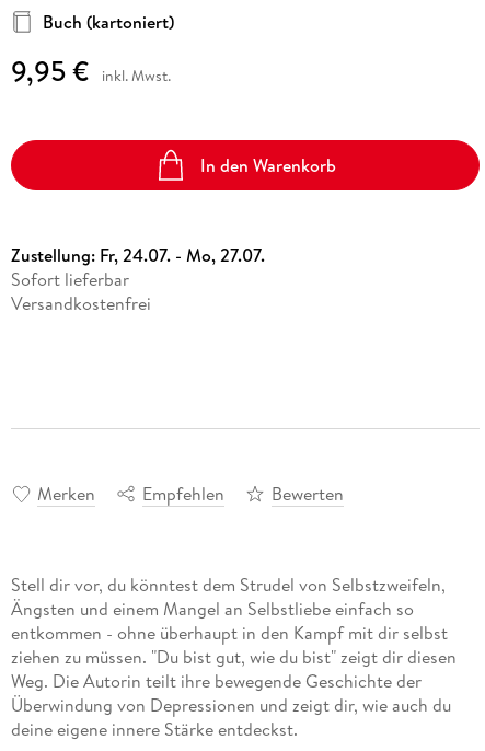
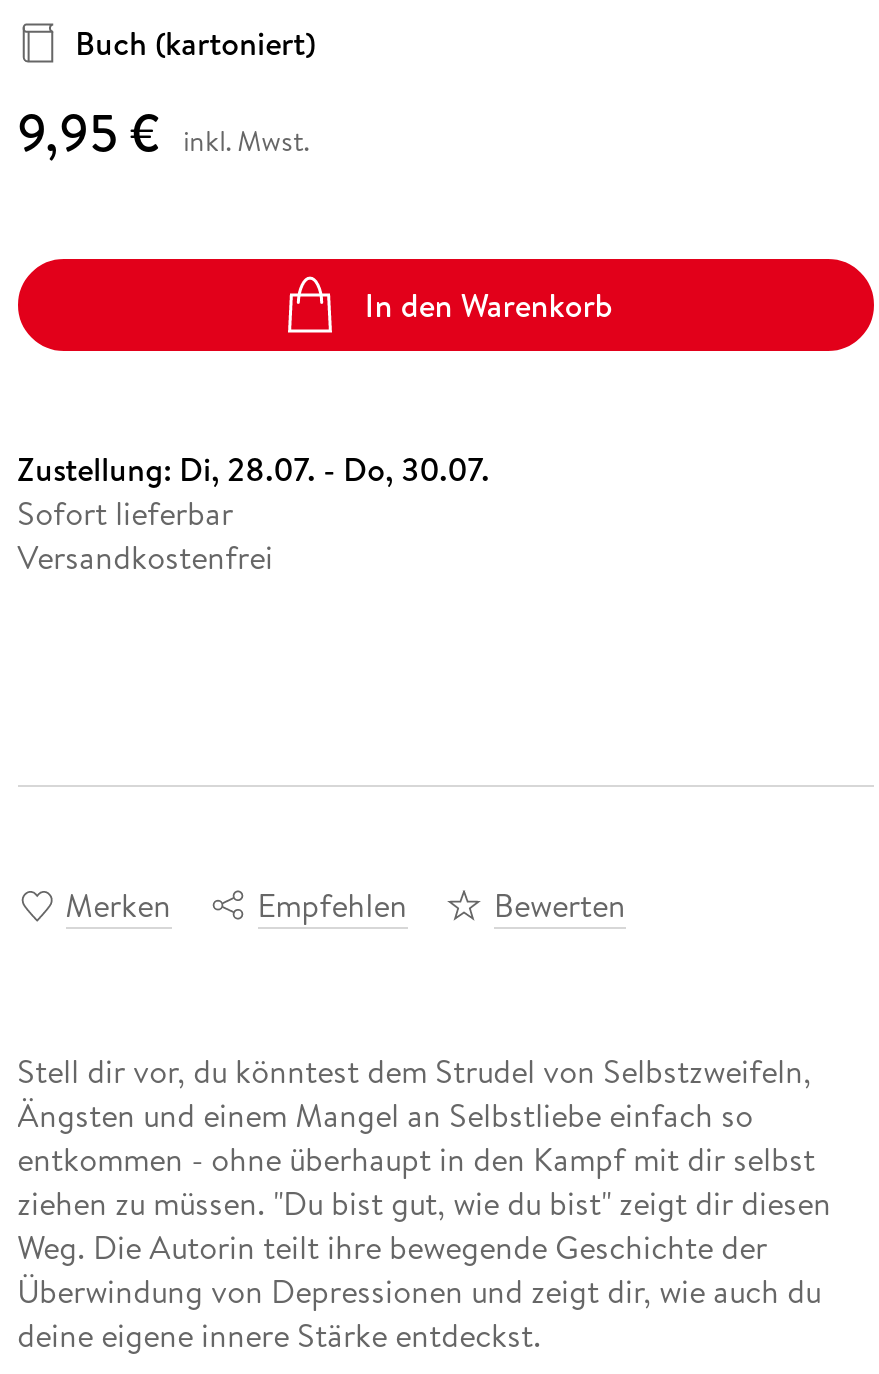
[11,243,265,267] Zustellung: Fr, 24.07. - Mo, 27.07. -> [17,447,489,491] Zustellung: Di, 28.07. - Do, 30.07.

